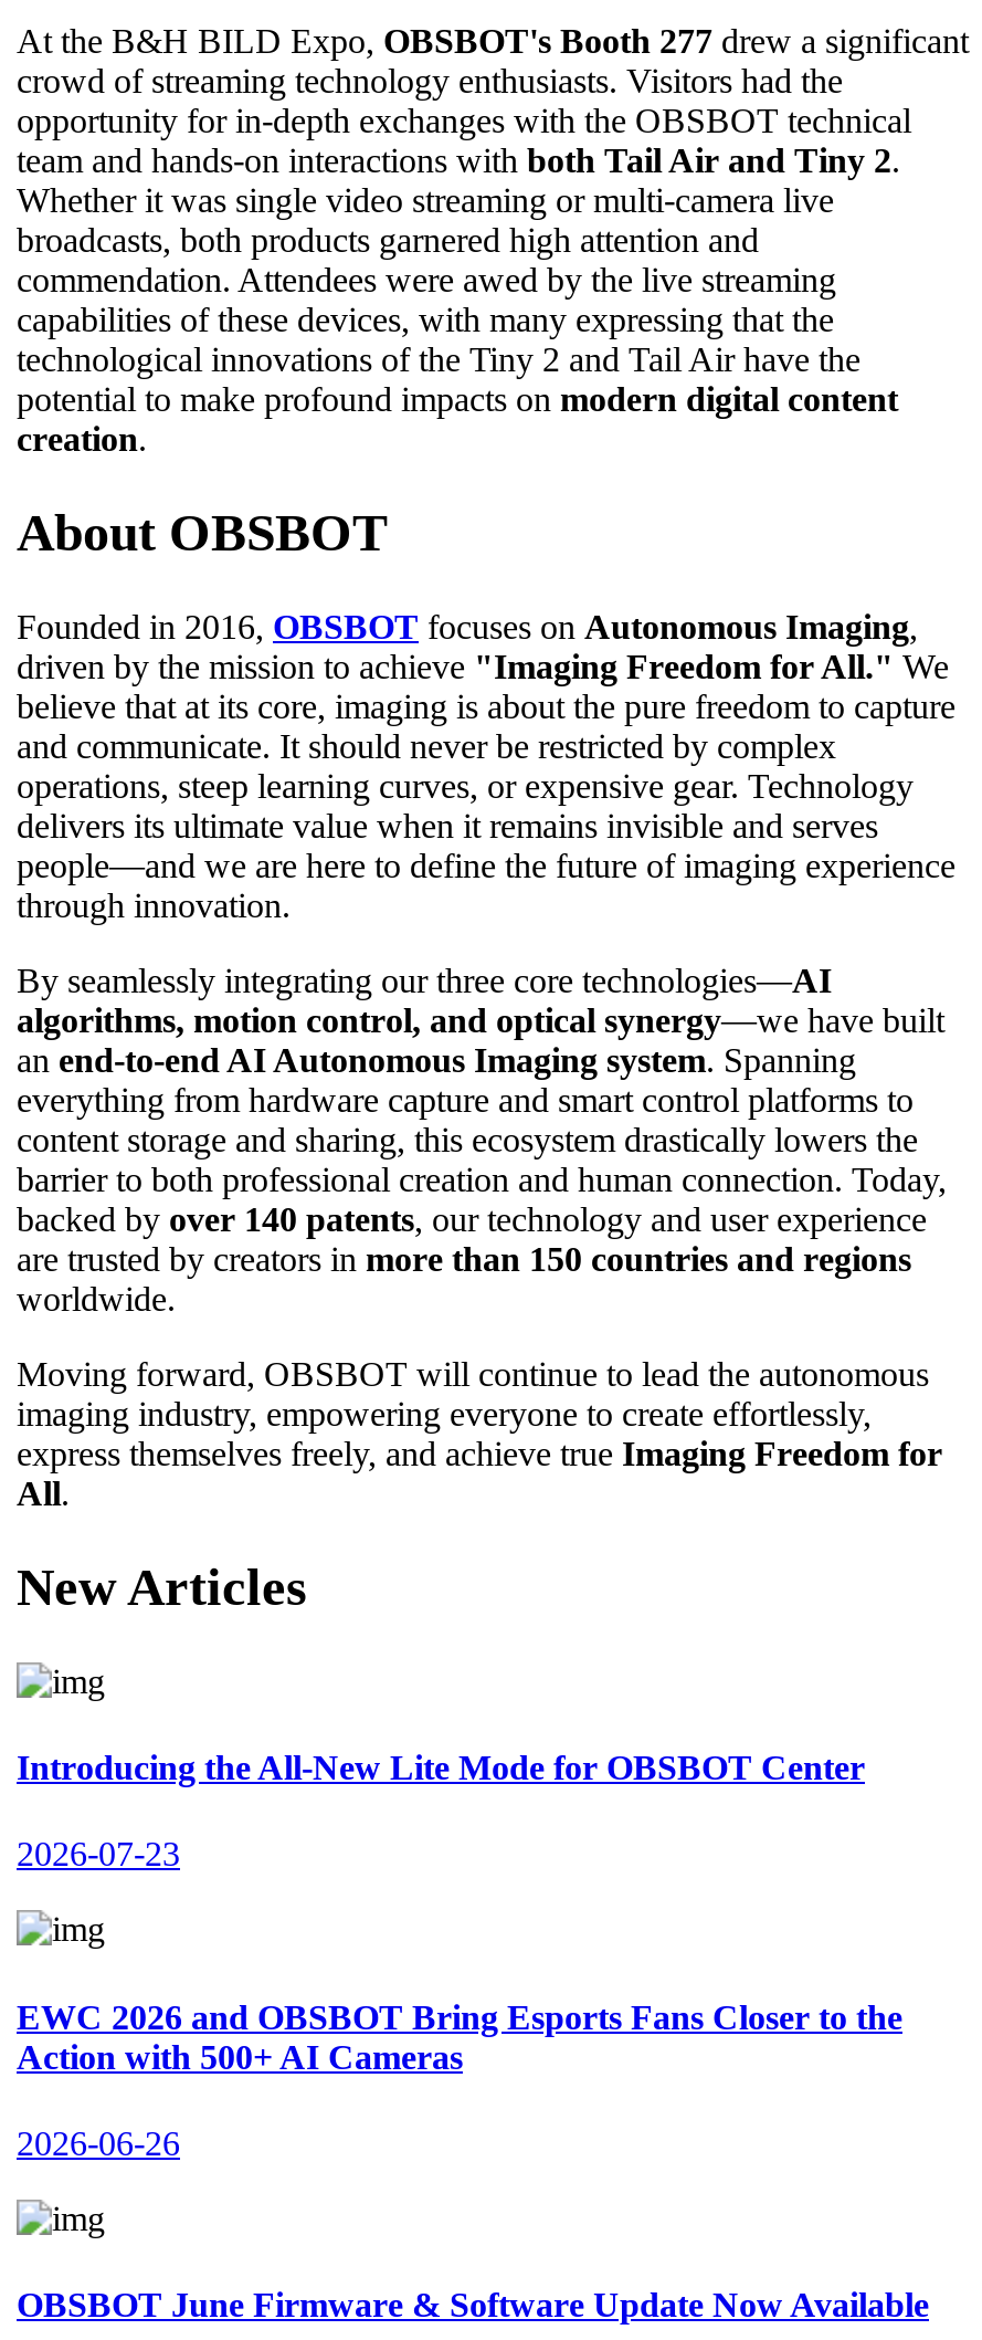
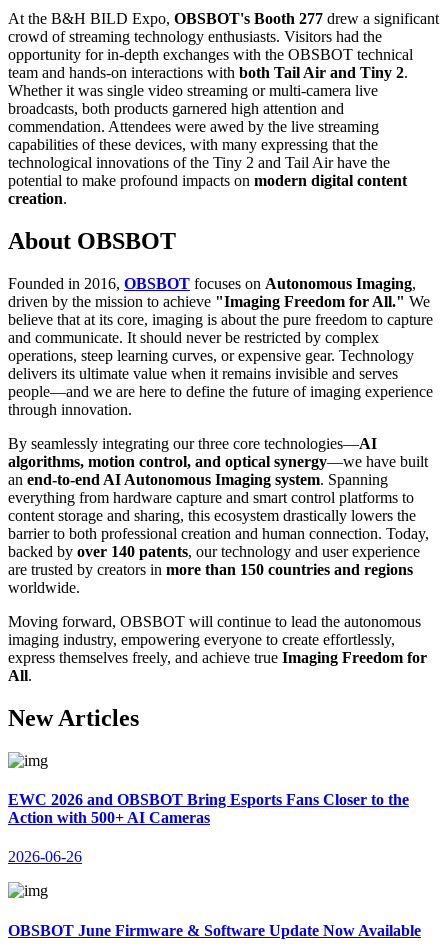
[17,1749,865,1873] Introducing the All-New Lite Mode for OBSBOT Center | 2026-07-23 -> none

